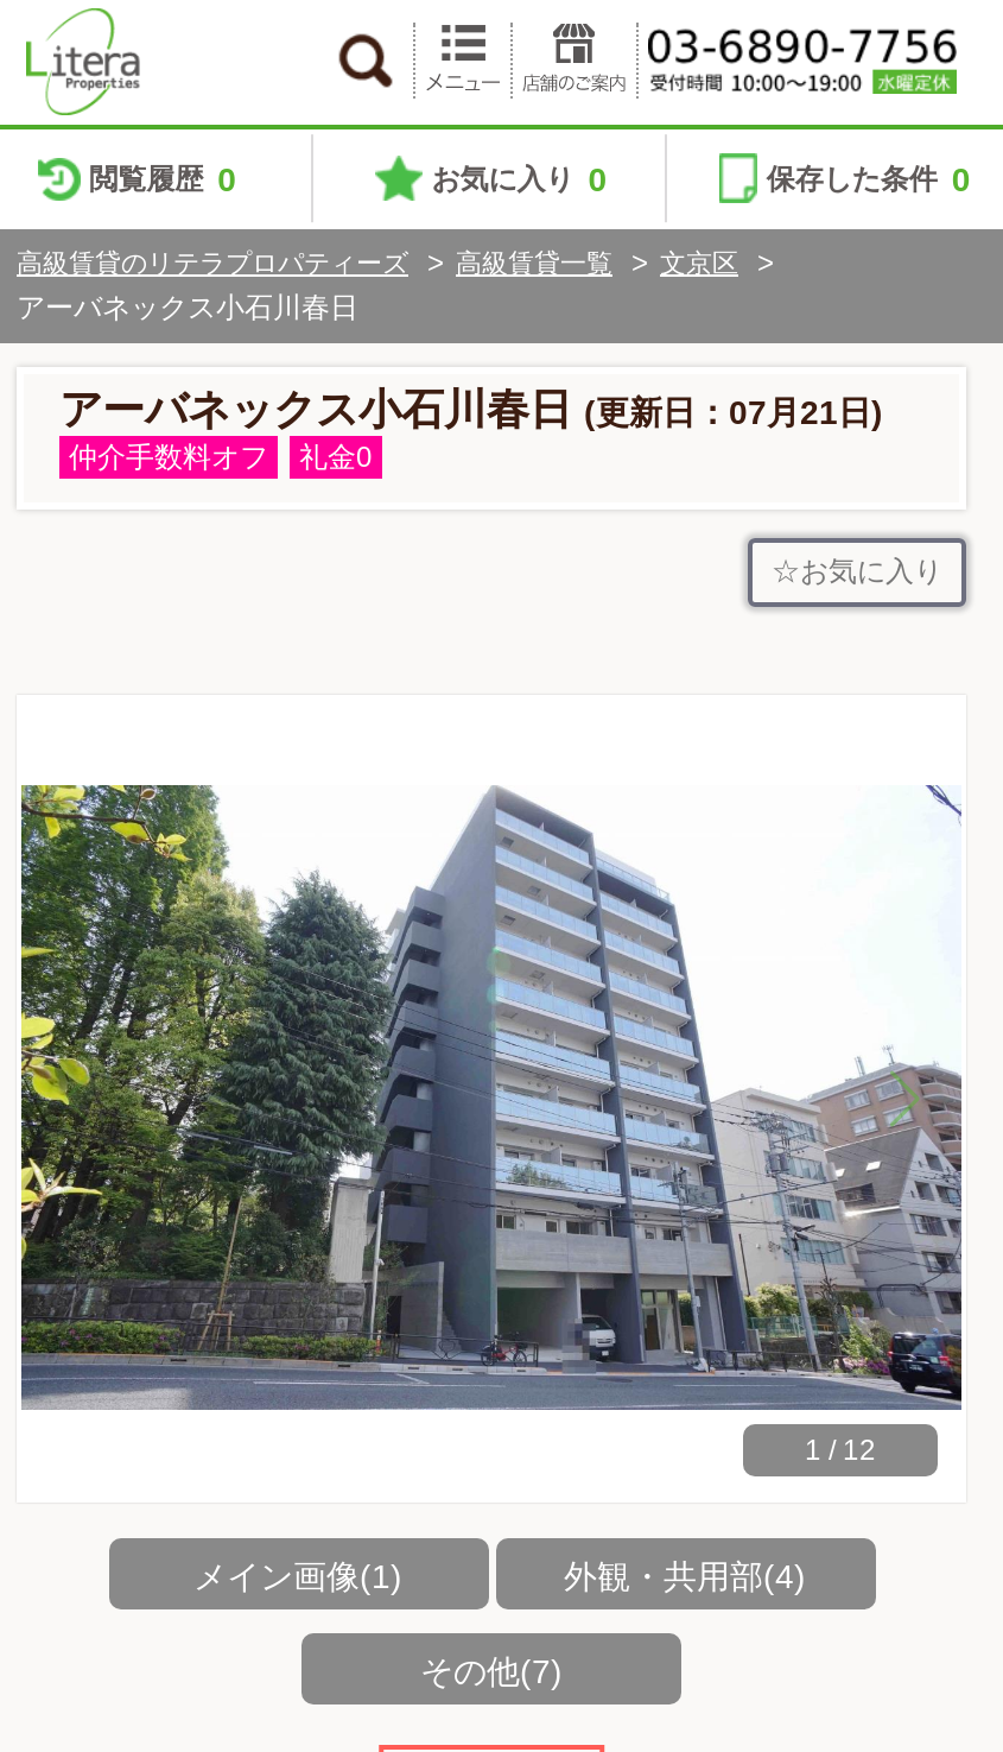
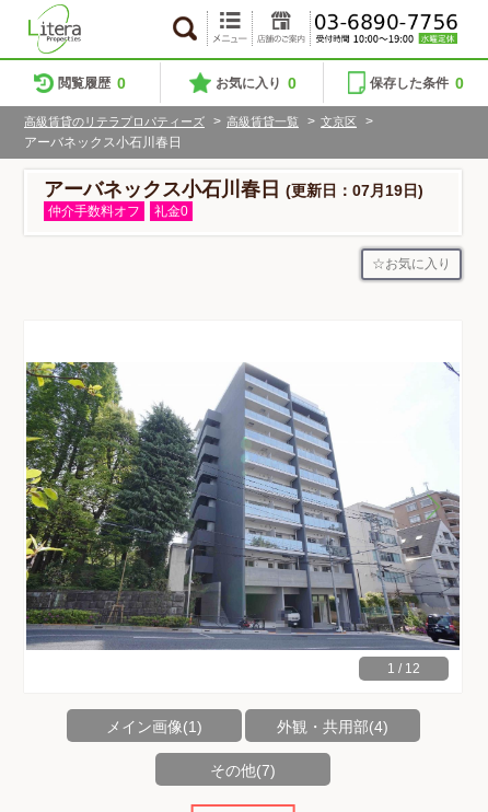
[59,385,883,432] アーバネックス小石川春日(更新日：07月21日) -> [44,178,423,200] アーバネックス小石川春日(更新日：07月19日)

